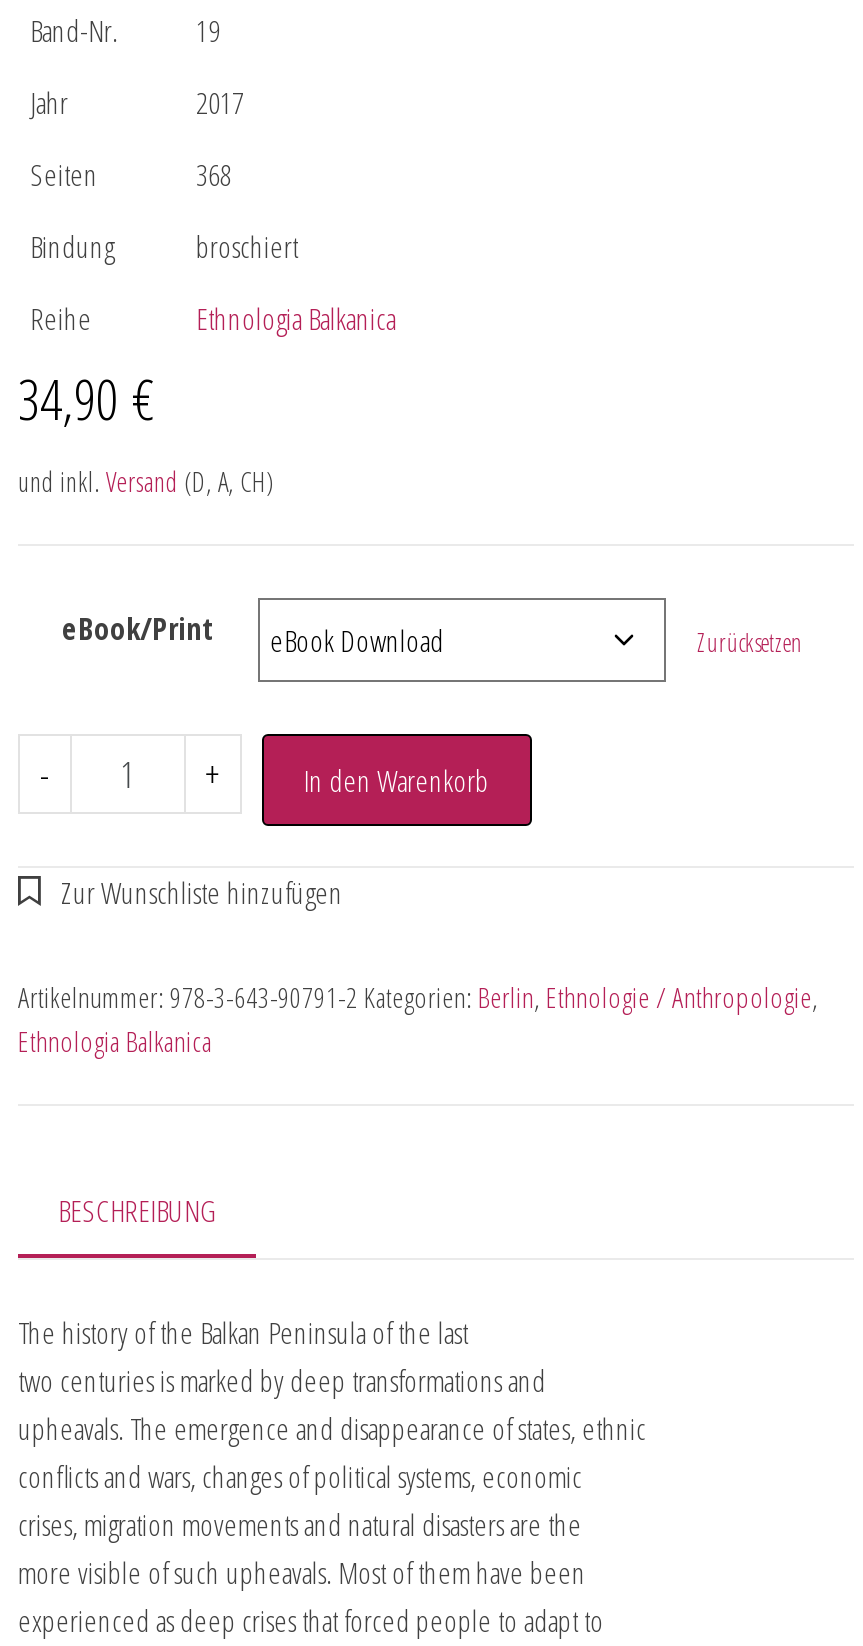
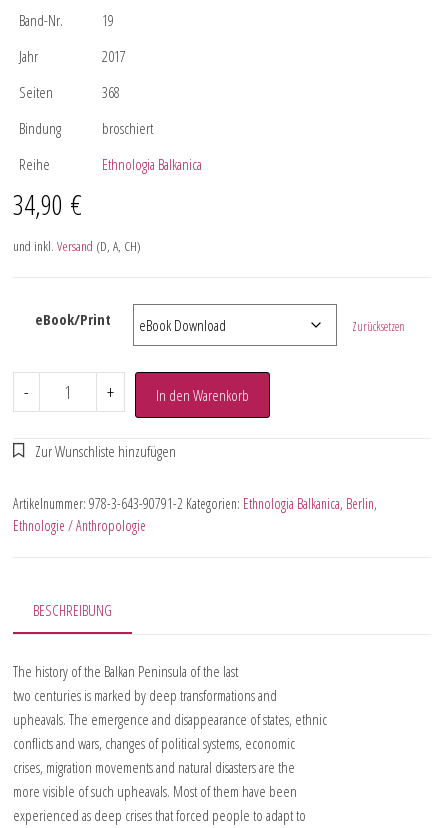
[18,978,818,1060] Artikelnummer: 978-3-643-90791-2 Kategorien: Berlin, Ethnologie / Anthropologie, | Ethnologia Balkanica -> [13,494,377,535] Artikelnummer: 978-3-643-90791-2 Kategorien: Ethnologia Balkanica, Berlin, | Ethnologie / Anthropologie

